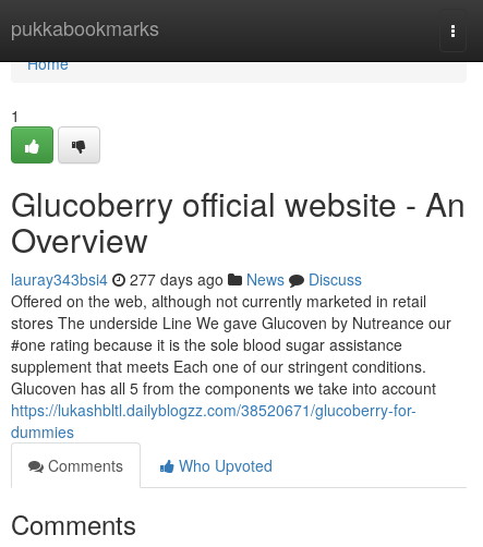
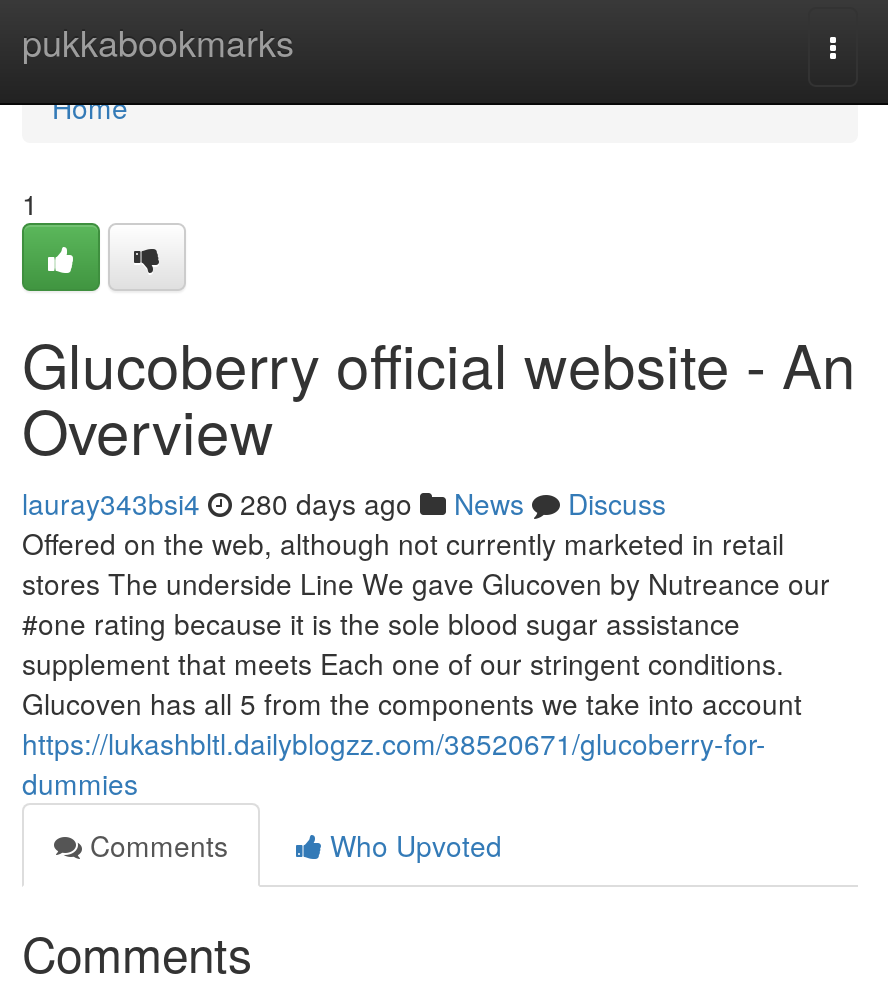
[11,268,362,290] lauray343bsi4 277 days ago News Discuss -> [22,483,666,523] lauray343bsi4 280 days ago News Discuss

